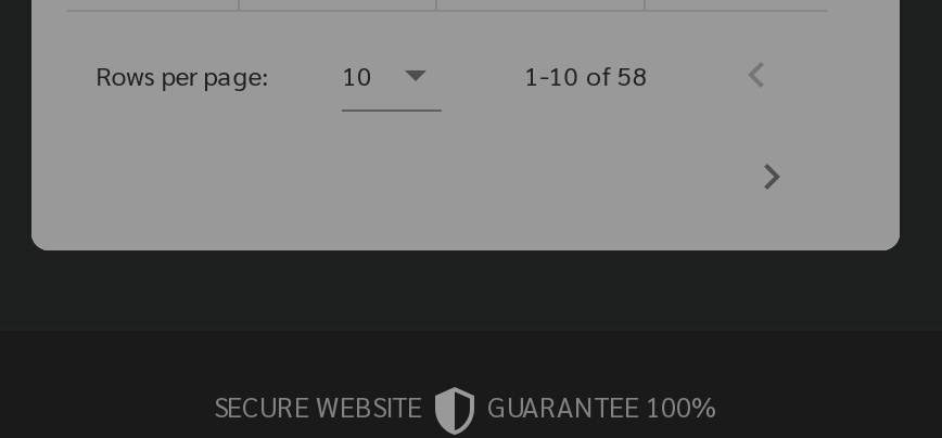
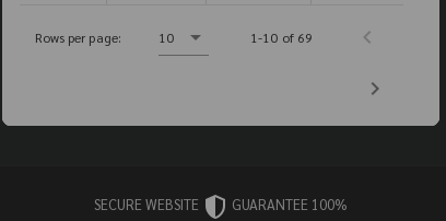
[524,57,648,92] 1-10 of 58 -> [250,28,313,46] 1-10 of 69

